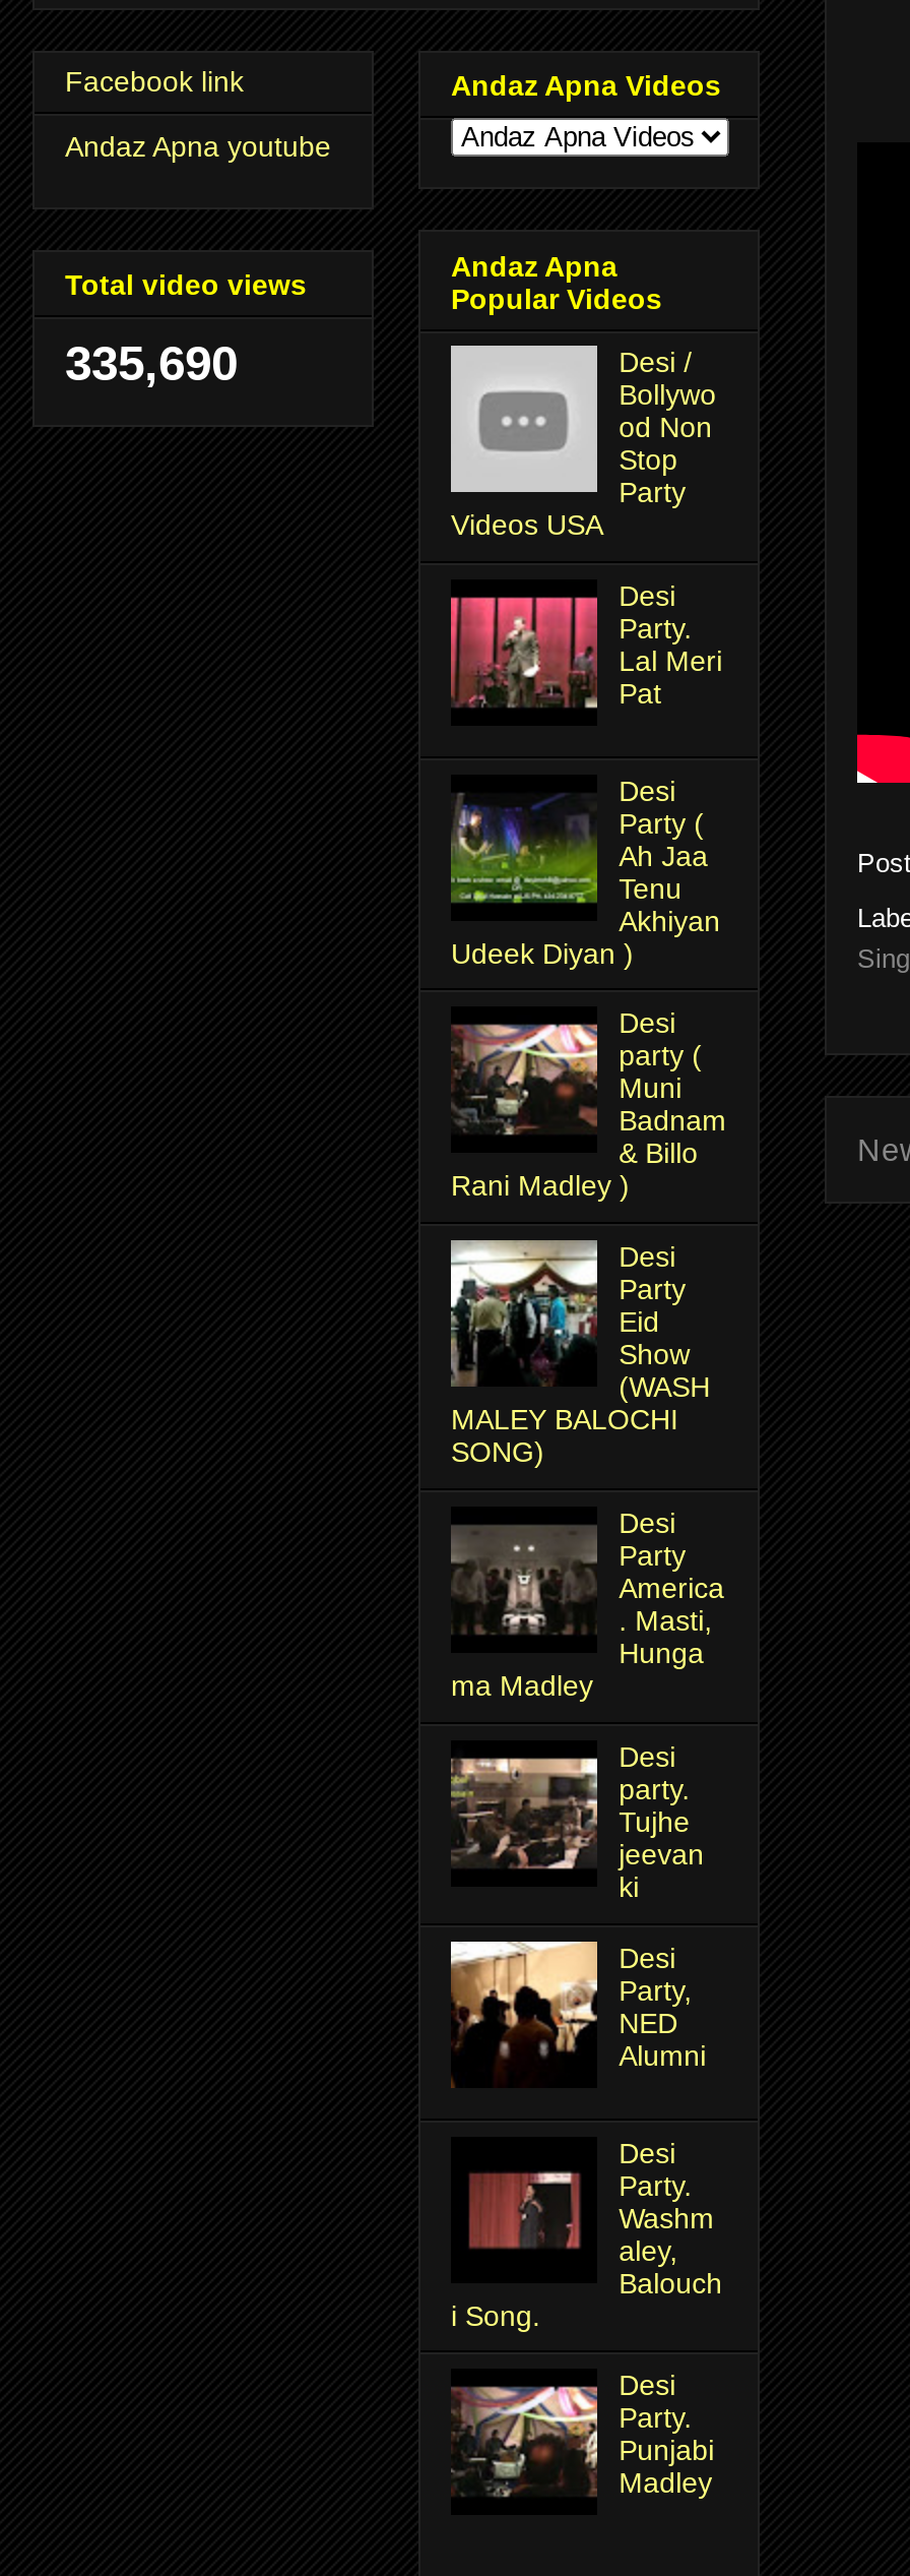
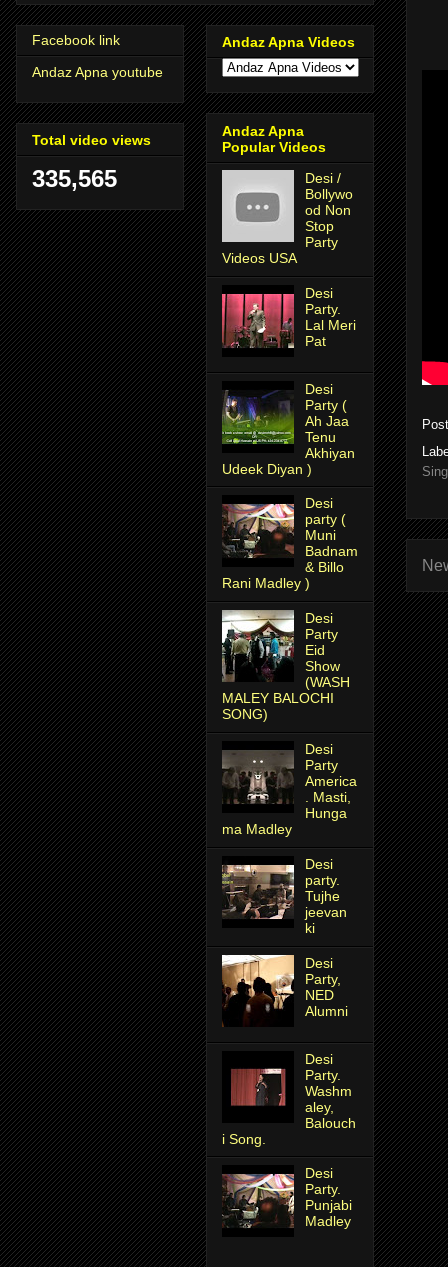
[65,336,238,391] 335,690 -> [32,165,117,192] 335,565

